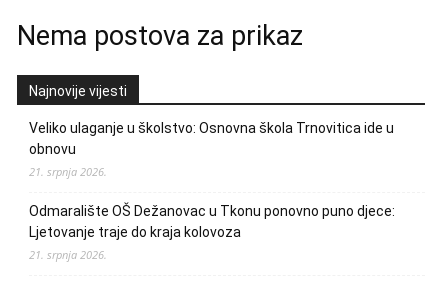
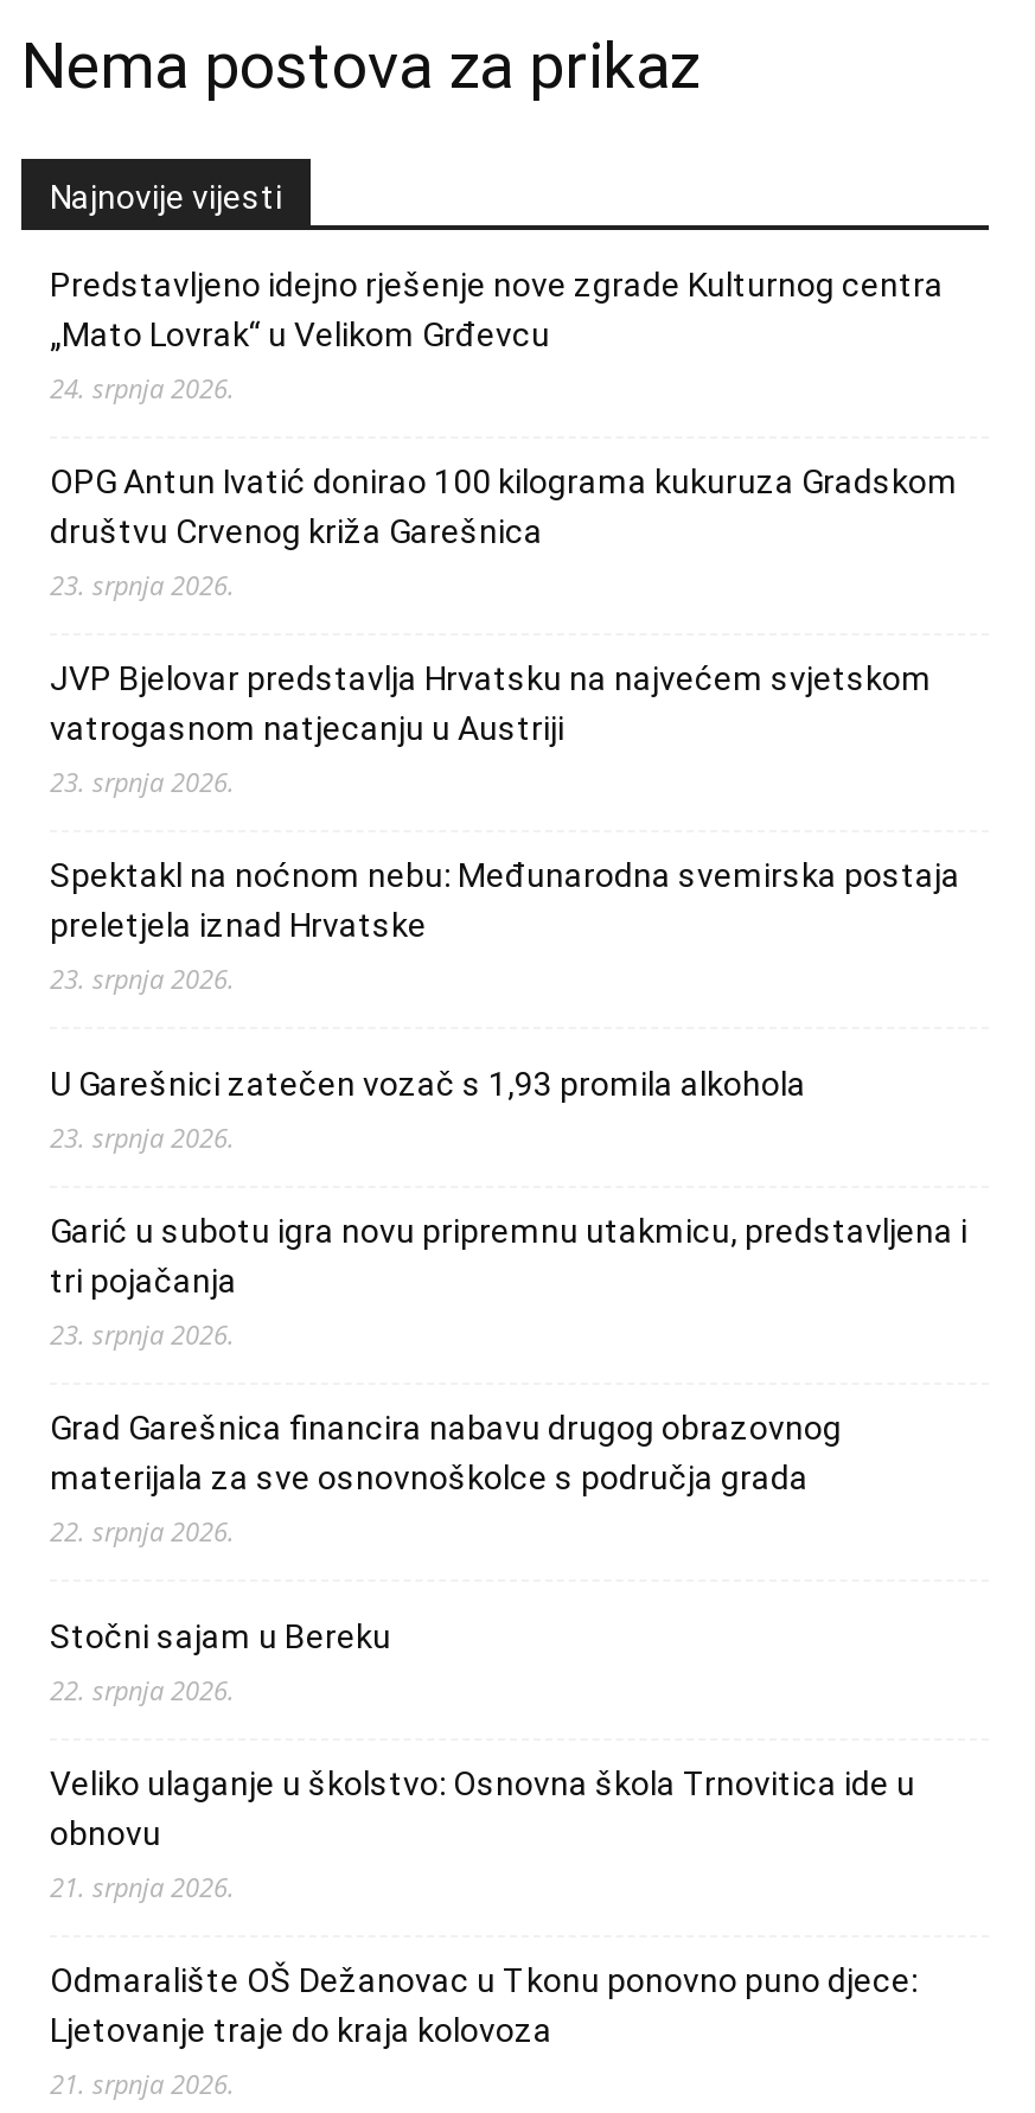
none -> [50,266,967,1707] Predstavljeno idejno rješenje nove zgrade Kulturnog centra | „Mato Lovrak“ u Velikom Grđevcu | 24. srpnja 2026. | OPG Antun Ivatić donirao 100 kilograma kukuruza Gradskom | društvu Crvenog križa Garešnica | 23. srpnja 2026. | JVP Bjelovar predstavlja Hrvatsku na najvećem svjetskom | vatrogasnom natjecanju u Austriji | 23. srpnja 2026. | Spektakl na noćnom nebu: Međunarodna svemirska postaja | preletjela iznad Hrvatske | 23. srpnja 2026. | U Garešnici zatečen vozač s 1,93 promila alkohola | 23. srpnja 2026. | Garić u subotu igra novu pripremnu utakmicu, predstavljena i | tri pojačanja | 23. srpnja 2026. | Grad Garešnica financira nabavu drugog obrazovnog | materijala za sve osnovnoškolce s područja grada | 22. srpnja 2026. | Stočni sajam u Bereku | 22. srpnja 2026.

